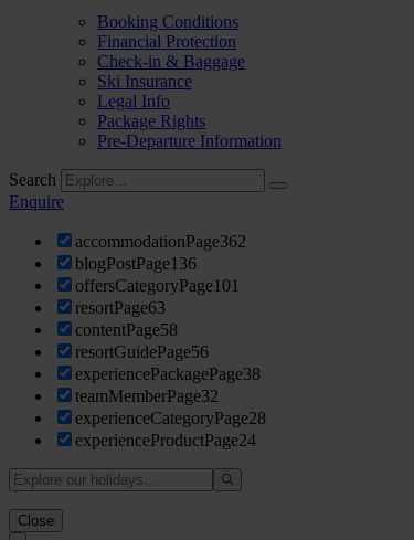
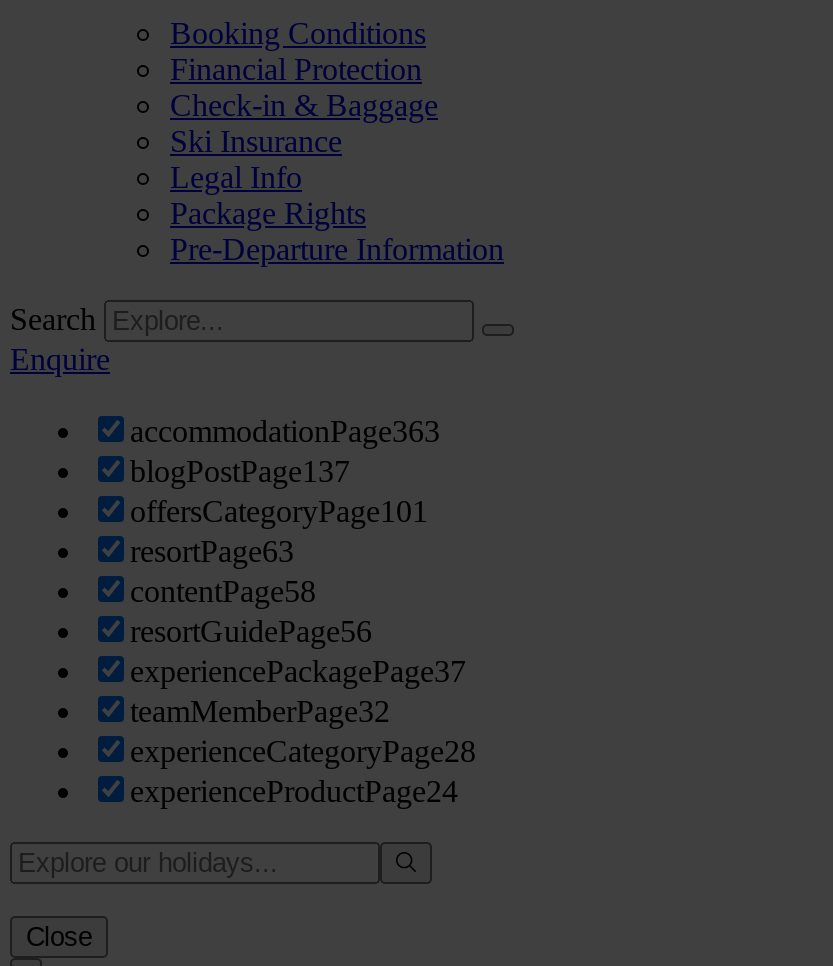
[75,232,246,251] accommodationPage362 -> [130,415,440,449] accommodationPage363
[75,254,197,273] blogPostPage136 -> [130,455,350,489] blogPostPage137
[75,365,261,384] experiencePackagePage38 -> [130,655,466,689] experiencePackagePage37

